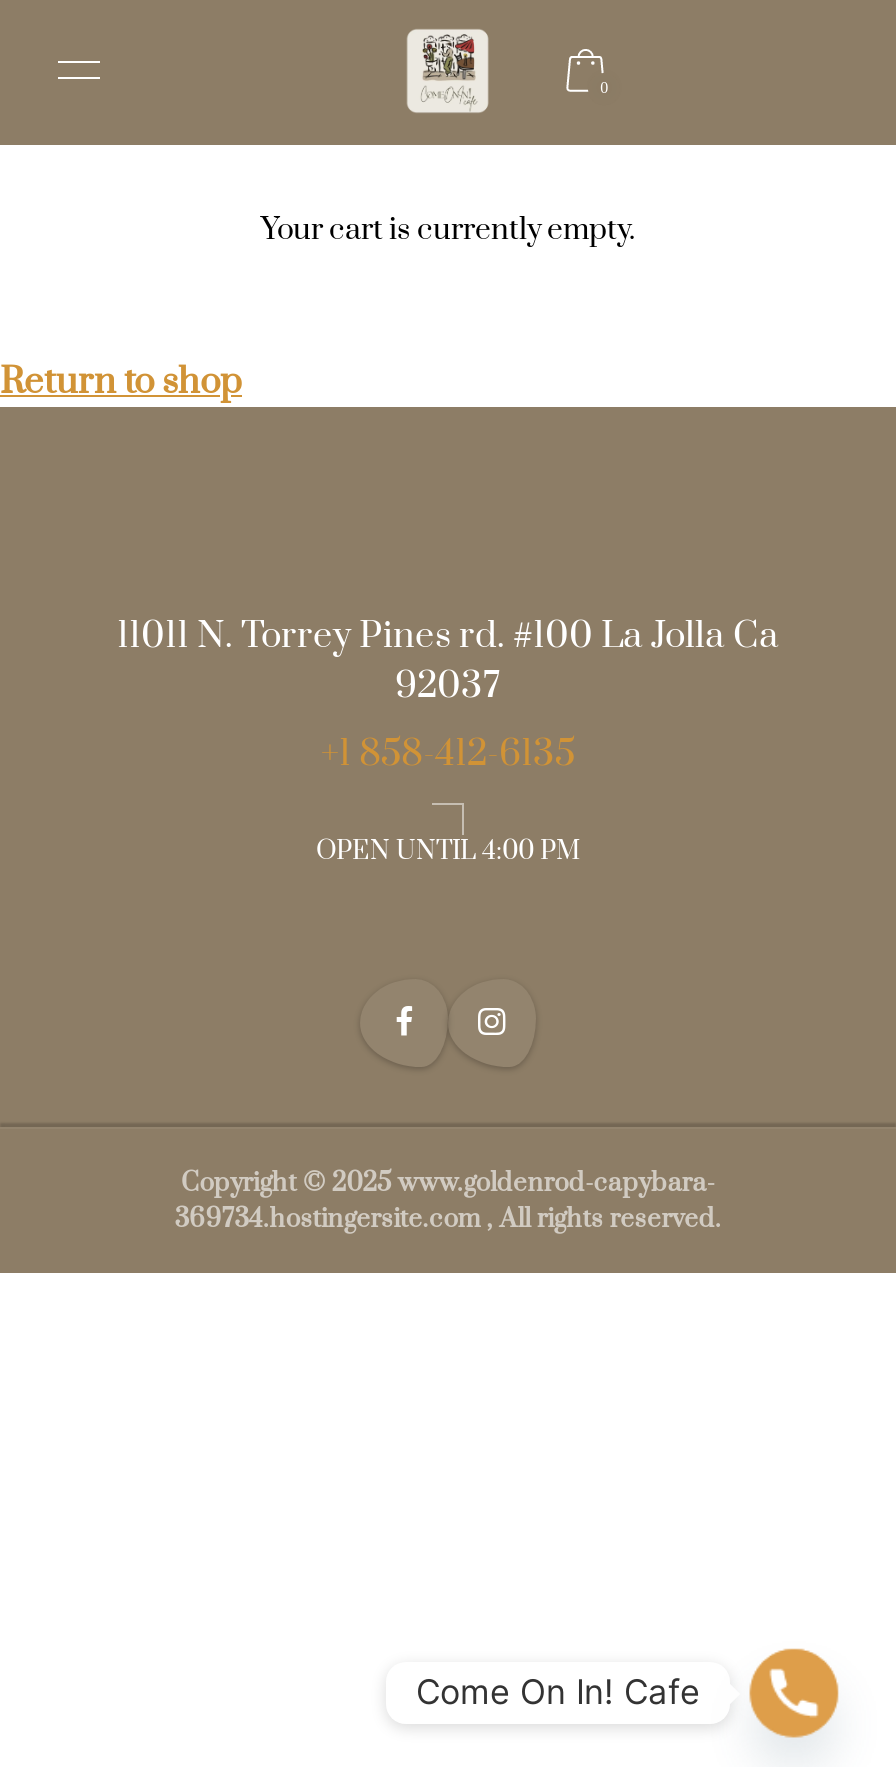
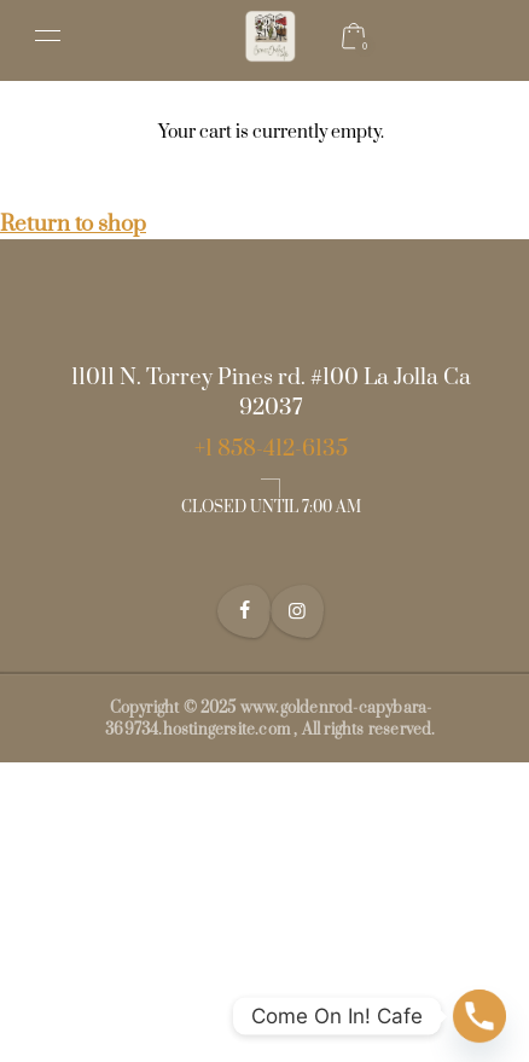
[316,835,580,867] OPEN UNTIL 4:00 PM -> [181,498,361,517] CLOSED UNTIL 7:00 AM

